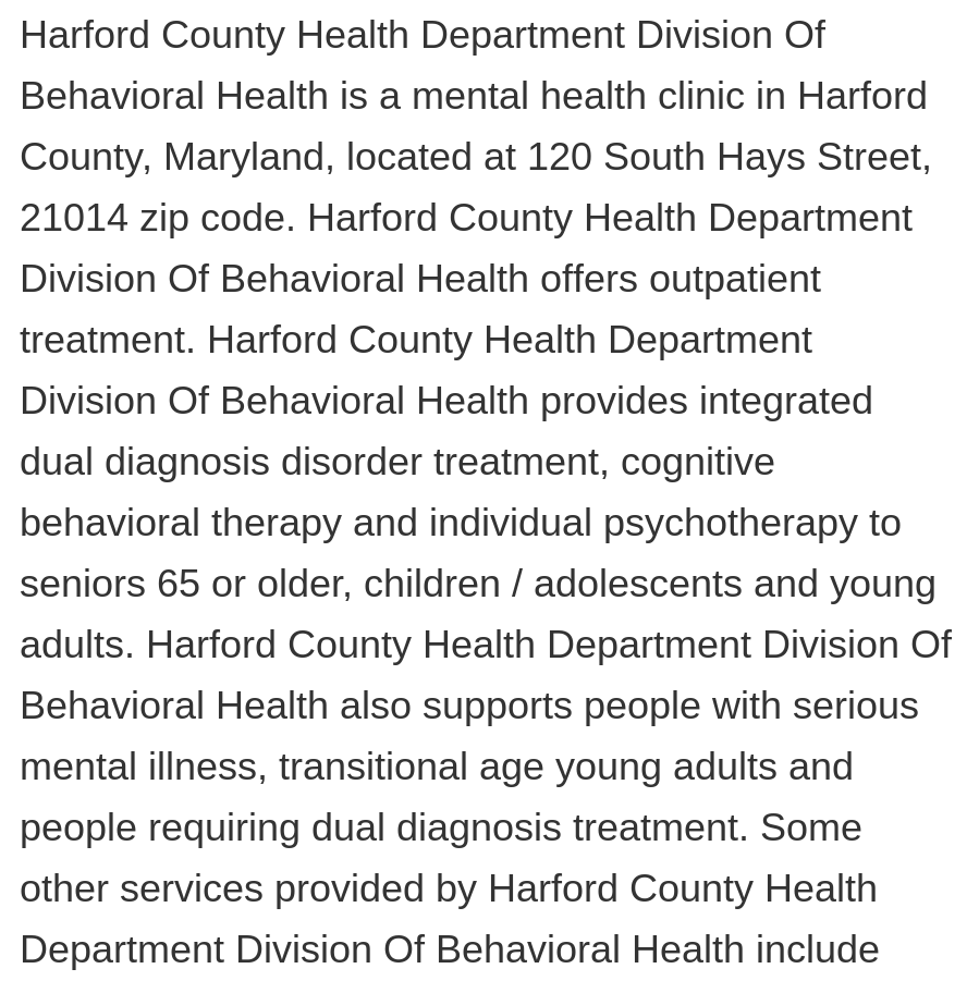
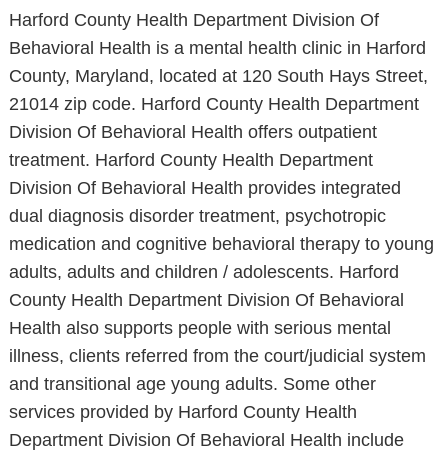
[20,440,952,910] dual diagnosis disorder treatment, cognitive | behavioral therapy and individual psychotherapy to | seniors 65 or older, children / adolescents and young | adults. Harford County Health Department Division Of | Behavioral Health also supports people with serious | mental illness, transitional age young adults and | people requiring dual diagnosis treatment. Some | other services provided by Harford County Health -> [9,206,434,422] dual diagnosis disorder treatment, psychotropic | medication and cognitive behavioral therapy to young | adults, adults and children / adolescents. Harford | County Health Department Division Of Behavioral | Health also supports people with serious mental | illness, clients referred from the court/judicial system | and transitional age young adults. Some other | services provided by Harford County Health

